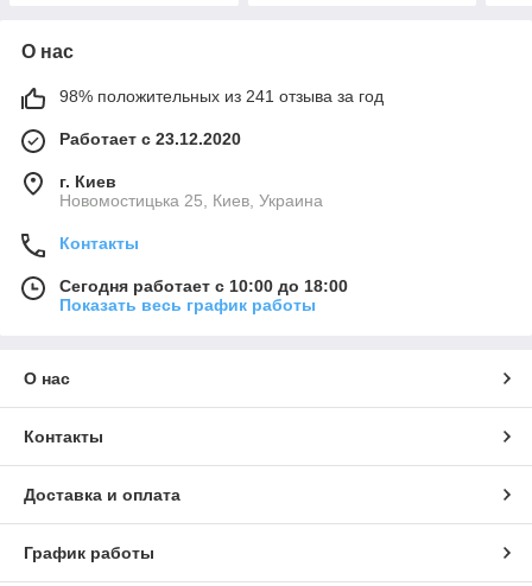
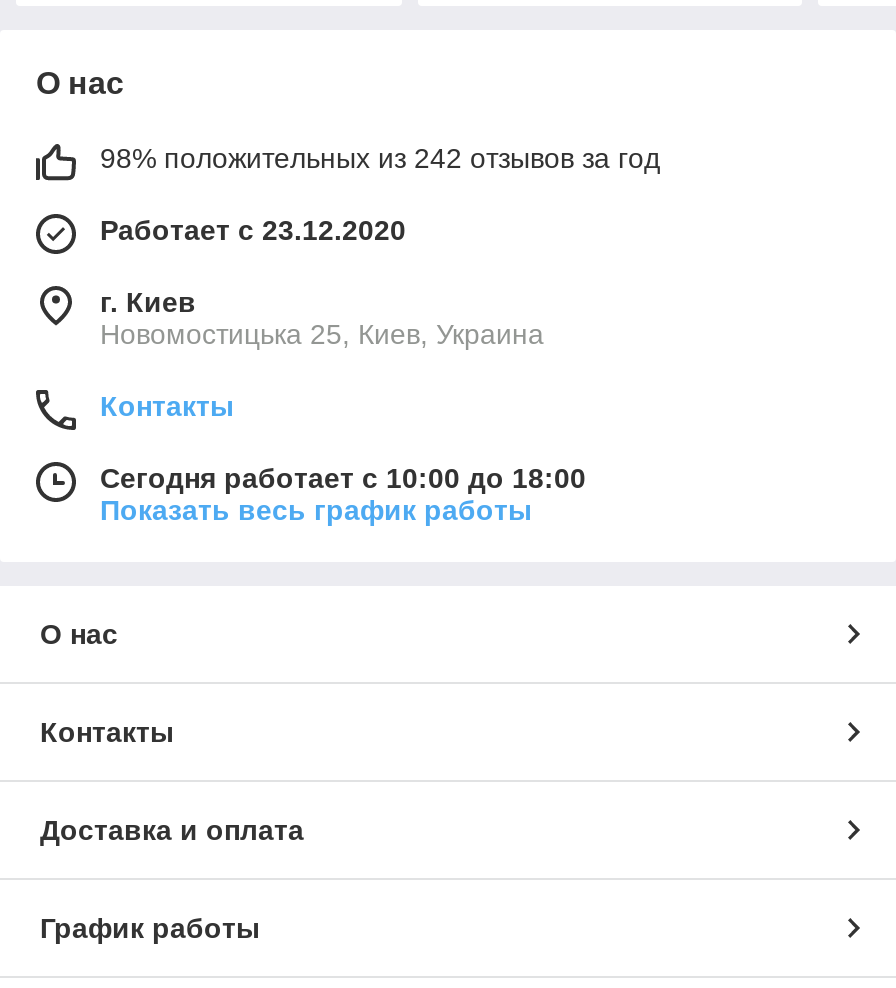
[59,86,384,105] 98% положительных из 241 отзыва за год -> [100,142,660,174] 98% положительных из 242 отзывов за год

